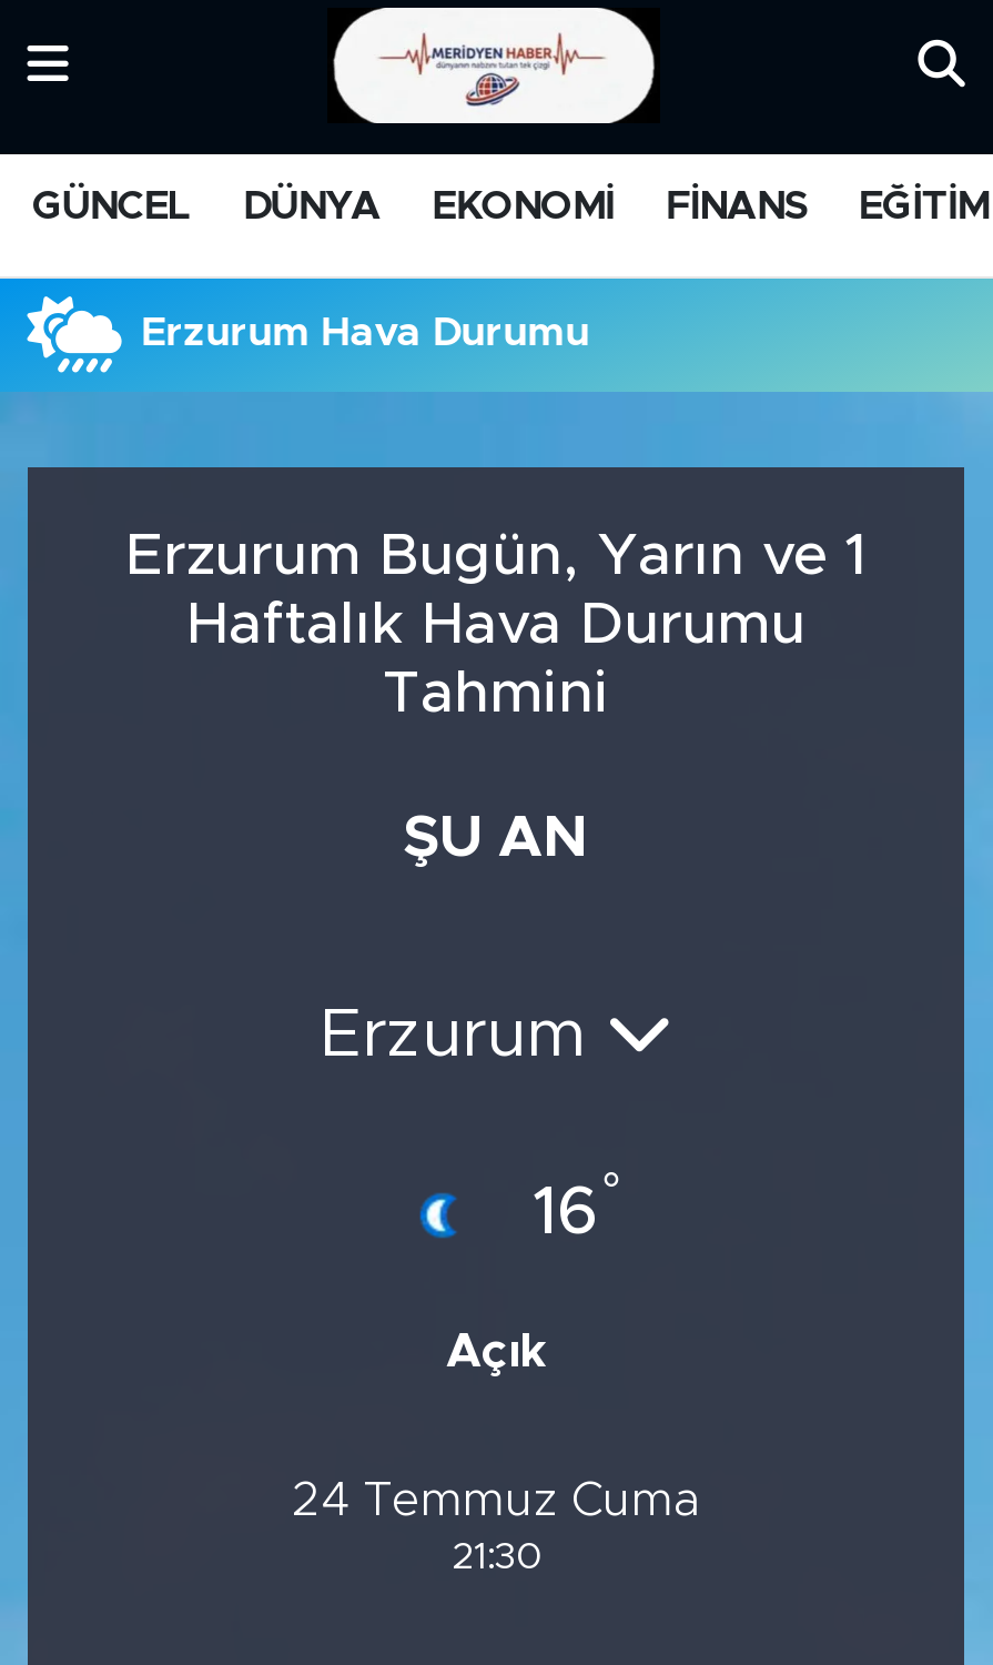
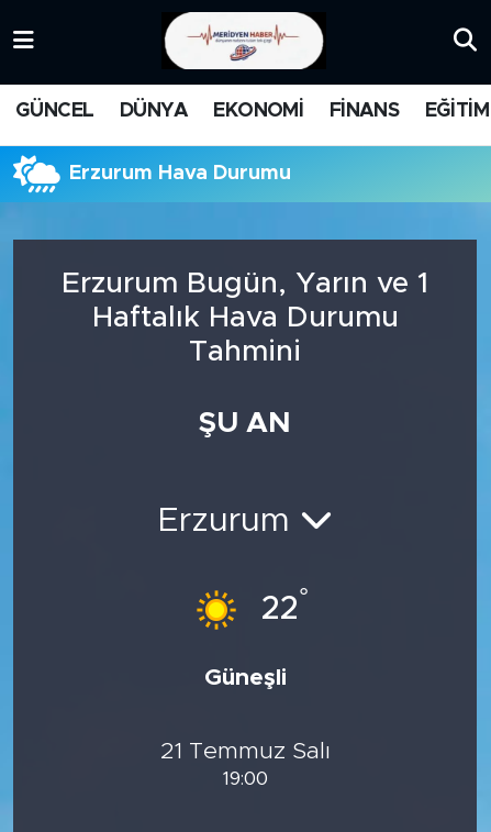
[401,1167,621,1253] [image] | 16° -> [196,586,309,631] [image] | 22°
[446,1328,546,1375] Açık -> [204,666,286,689] Güneşli
[292,1478,700,1576] 24 Temmuz Cuma | 21:30 -> [160,740,330,788] 21 Temmuz Salı | 19:00

